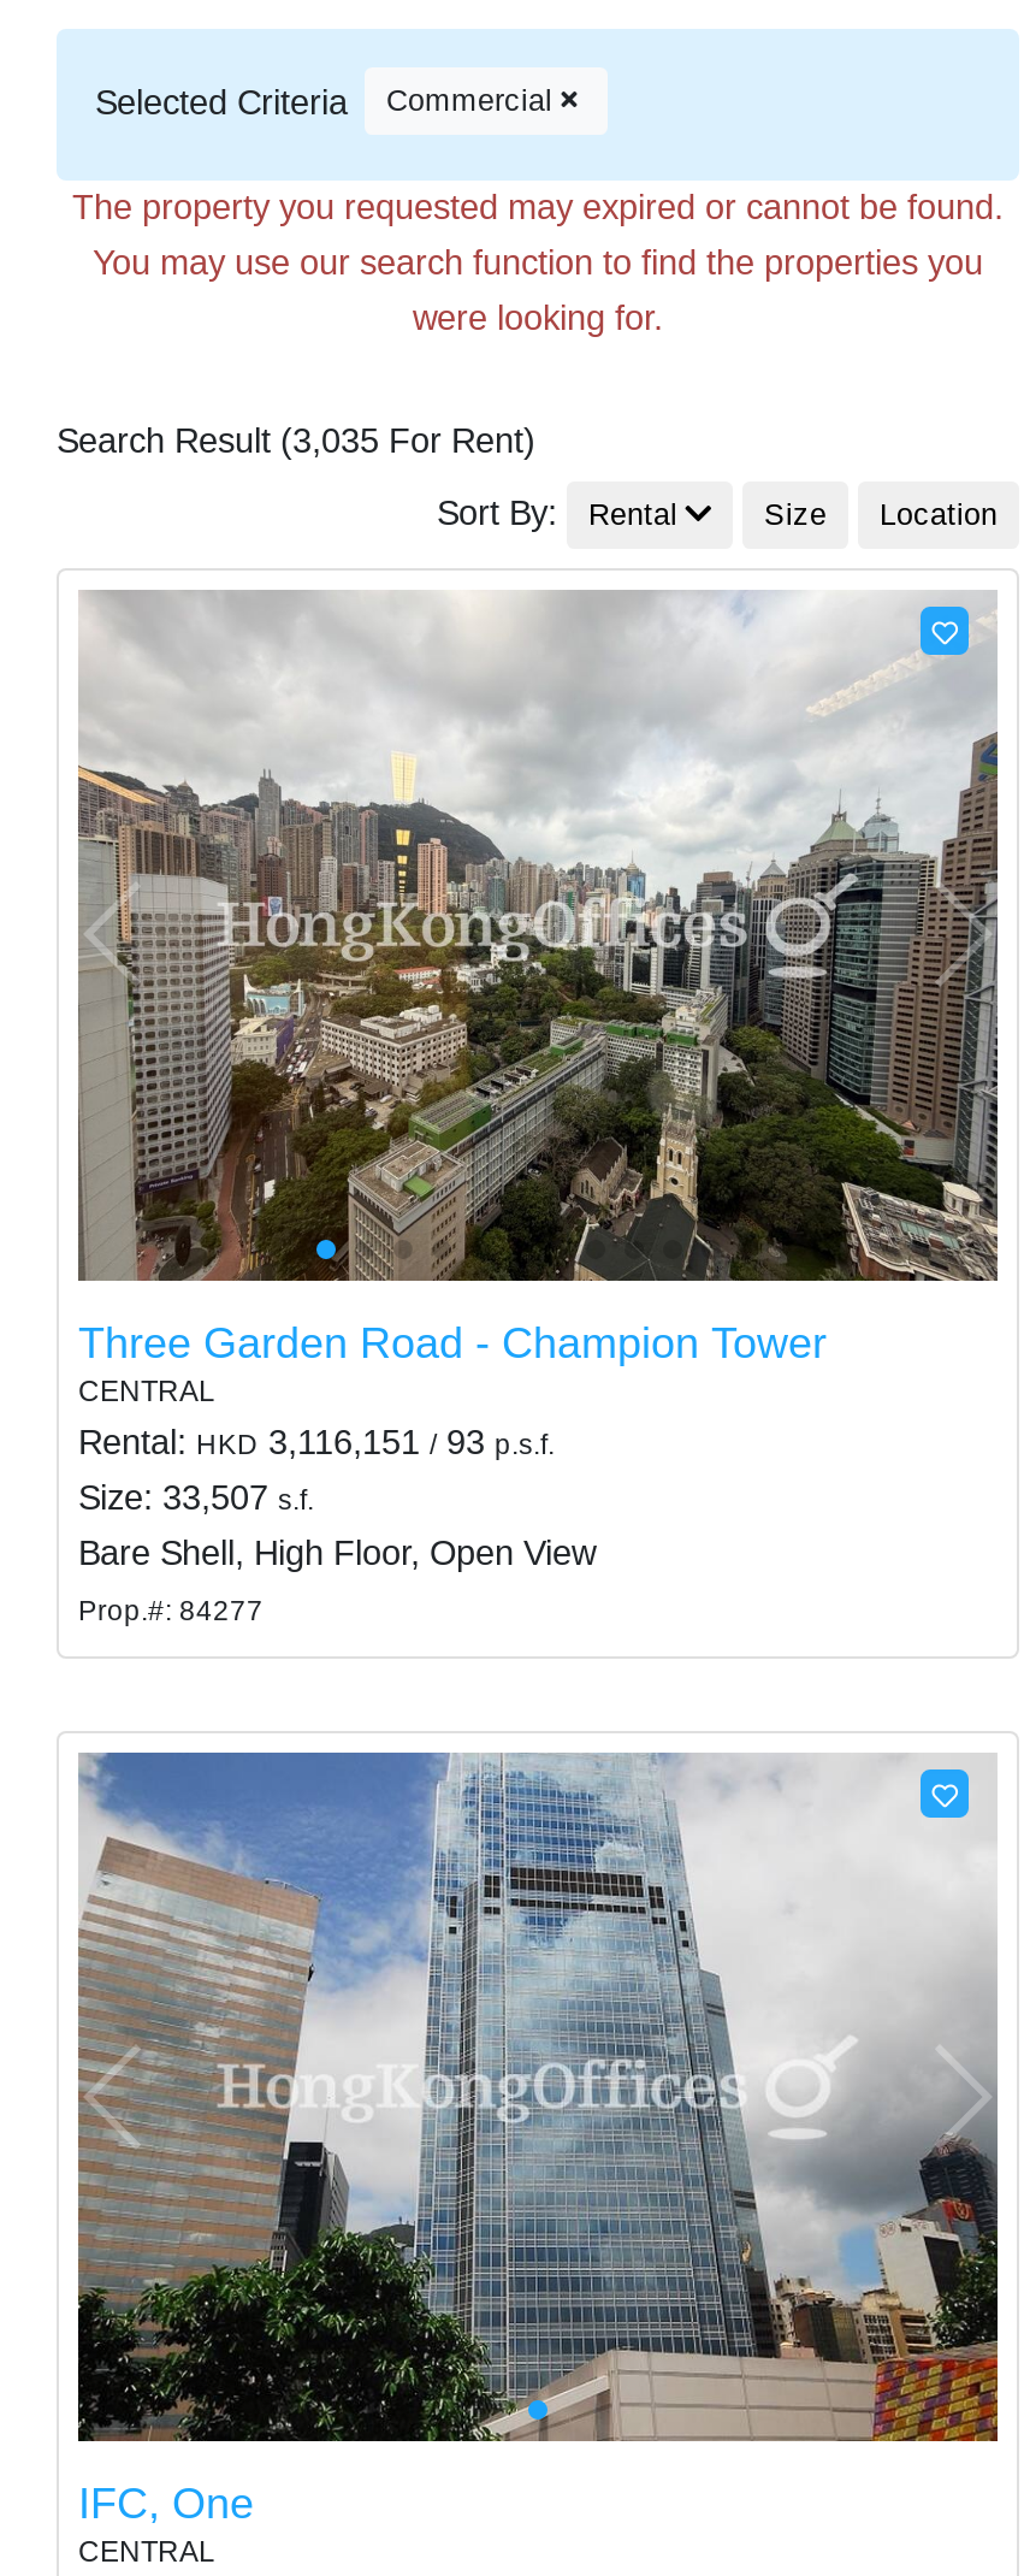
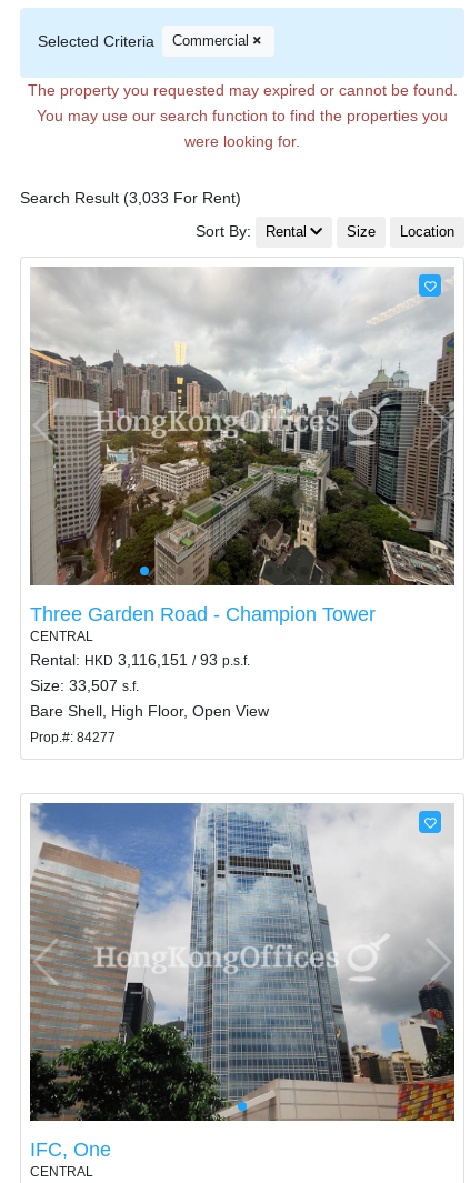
[57,421,535,460] Search Result (3,035 For Rent) -> [20,189,241,207] Search Result (3,033 For Rent)

